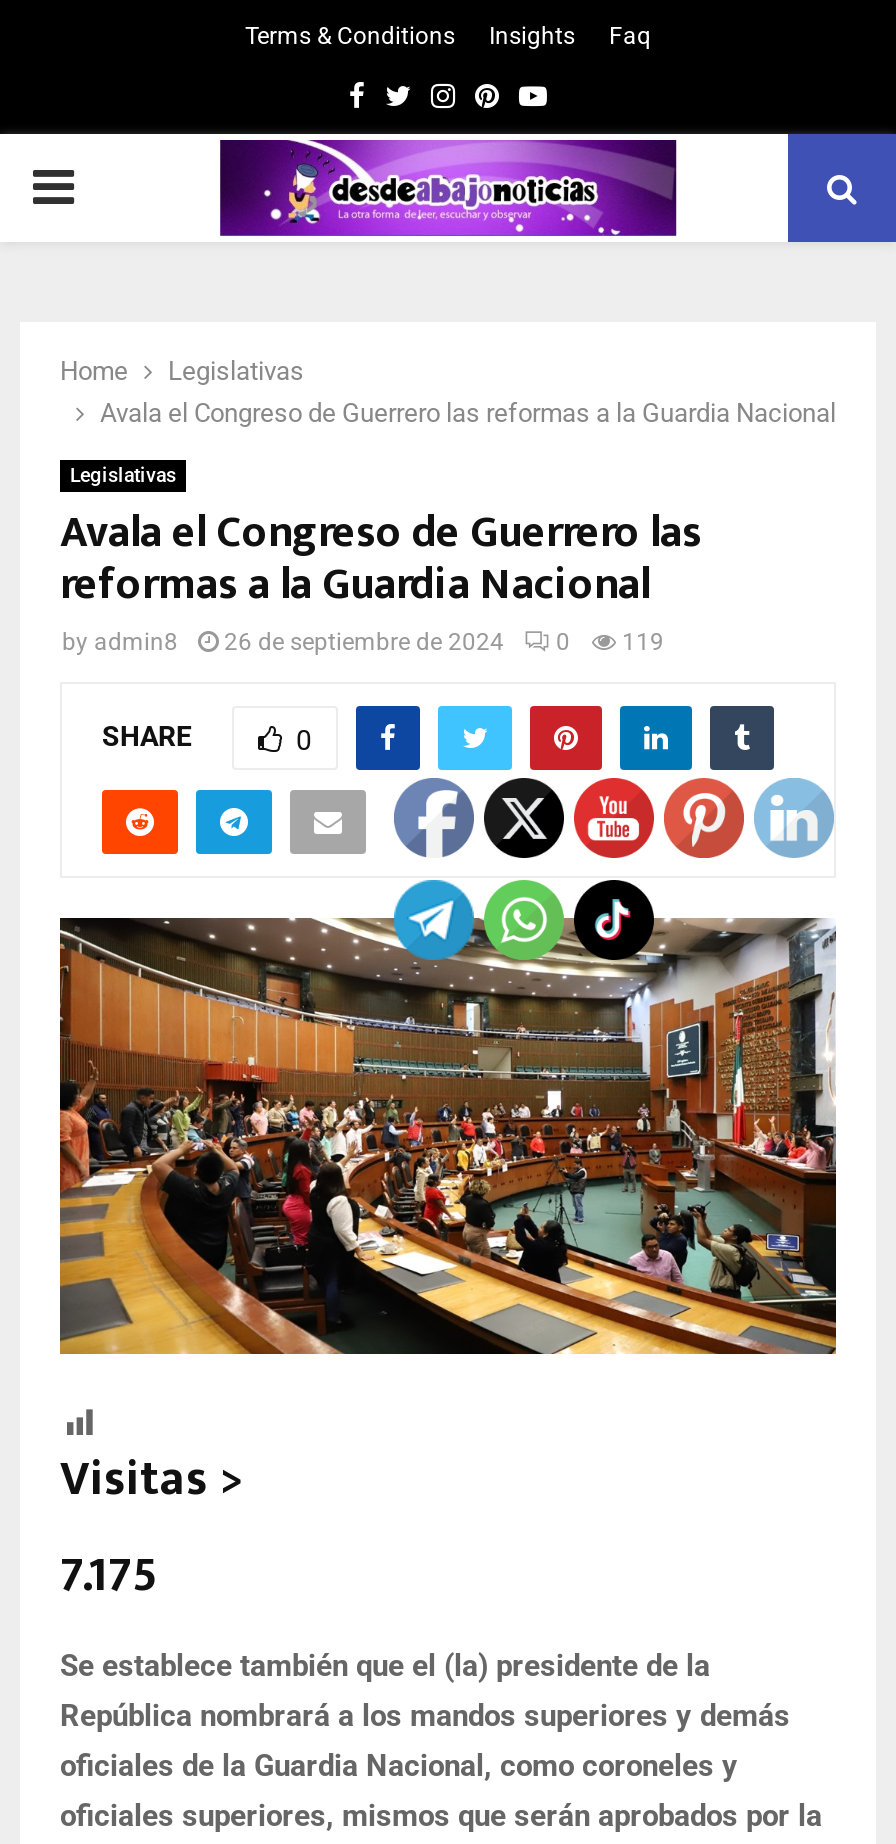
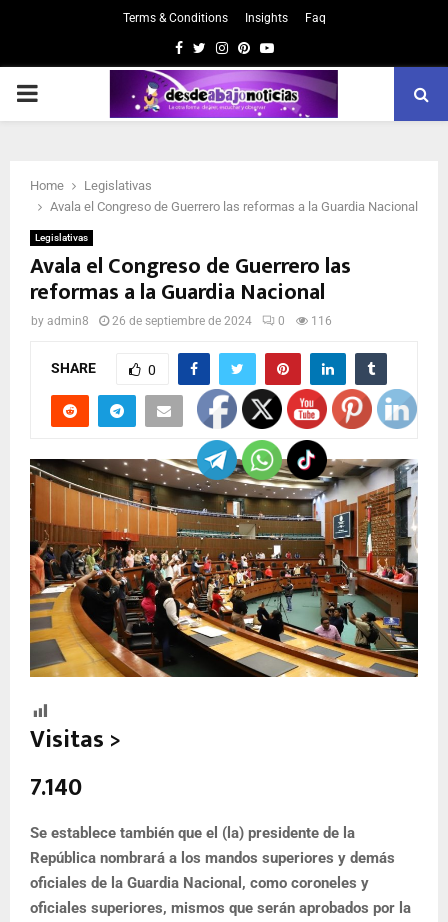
[62,628,664,656] by admin8 26 de septiembre de 2024 0 119 -> [31,314,332,328] by admin8 26 de septiembre de 2024 0 116
[60,1535,158,1615] 7.175 -> [30,768,82,808] 7.140

